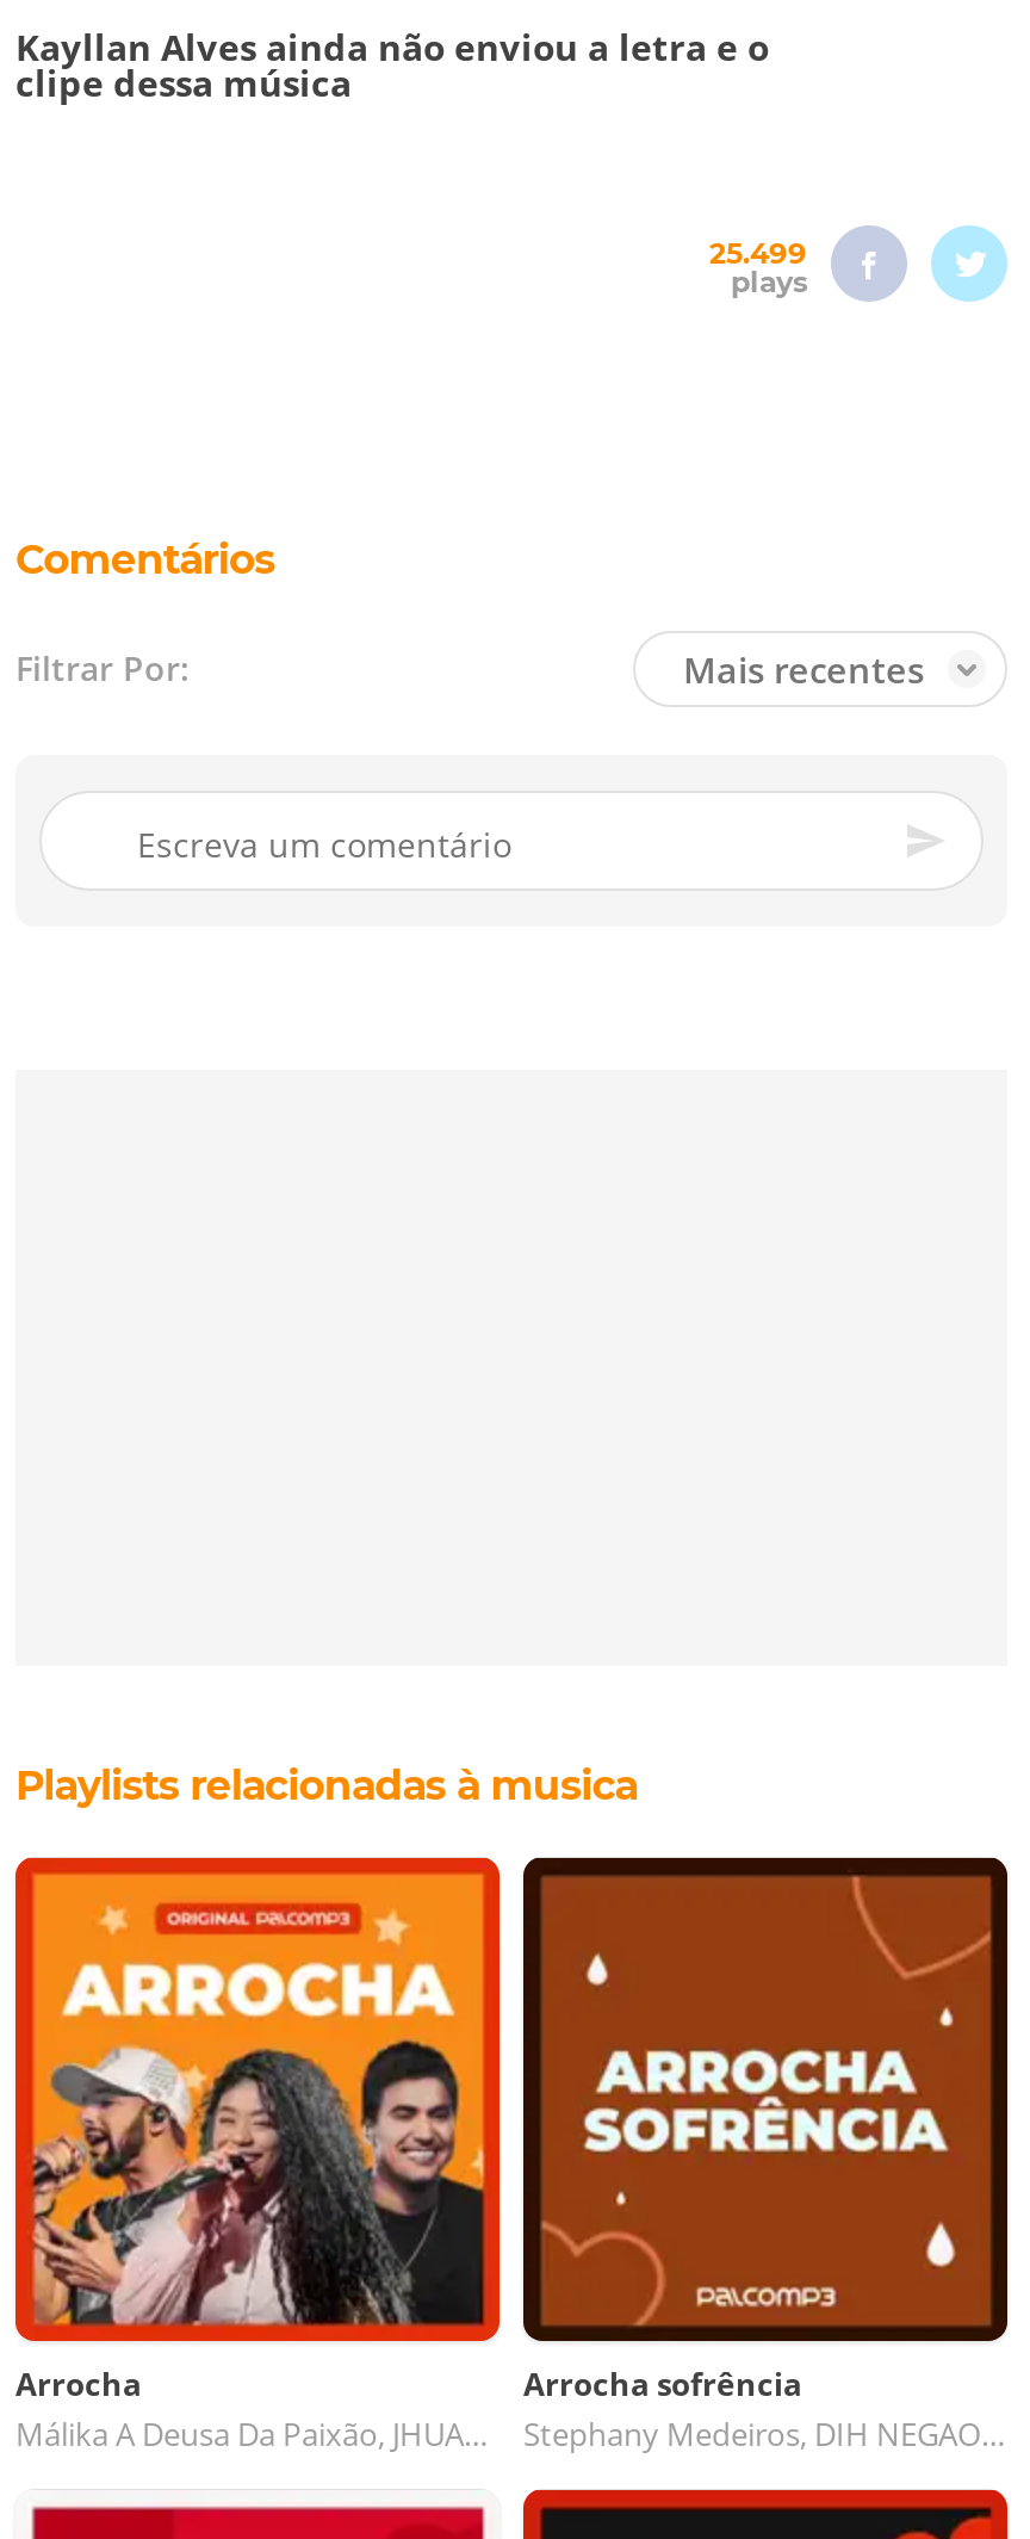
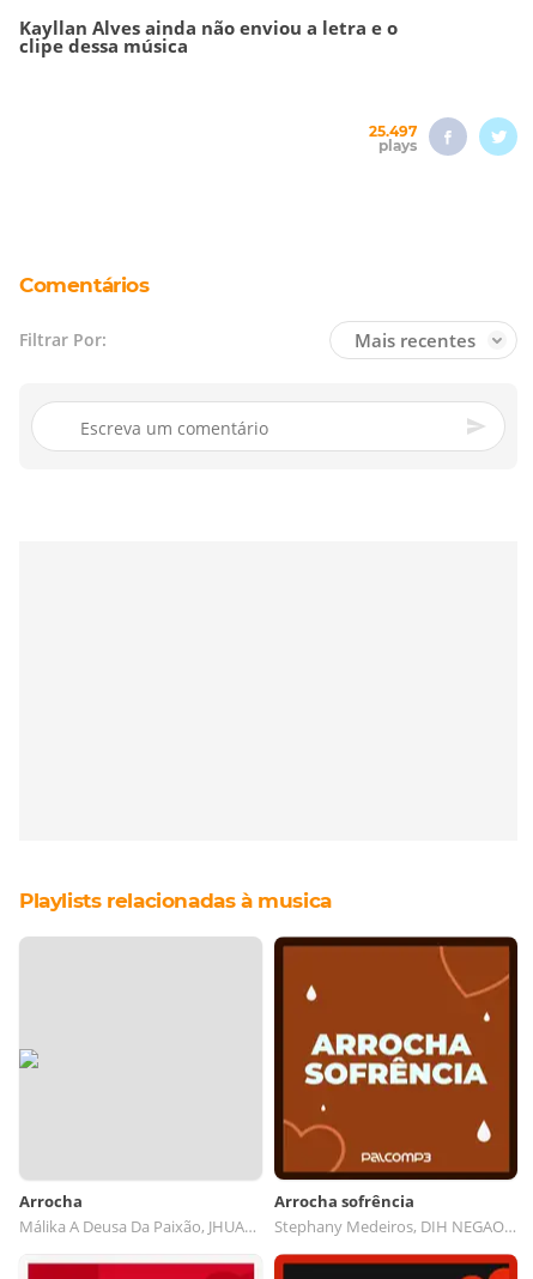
[709,235,807,271] 25.499 -> [369,122,417,140] 25.497
[13,1857,502,2343] [image] -> none

